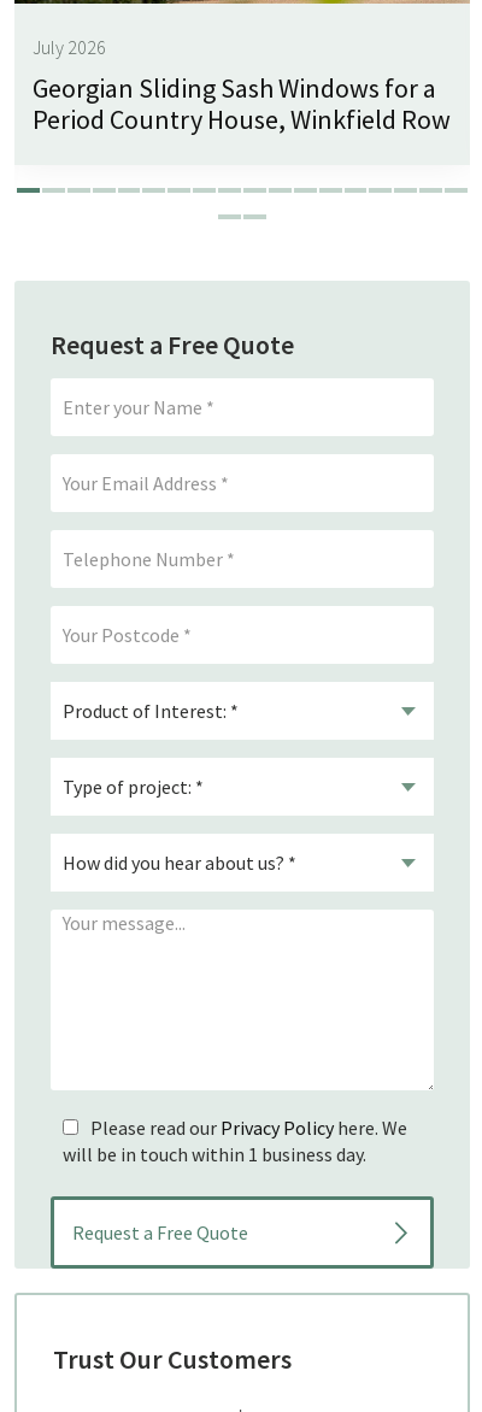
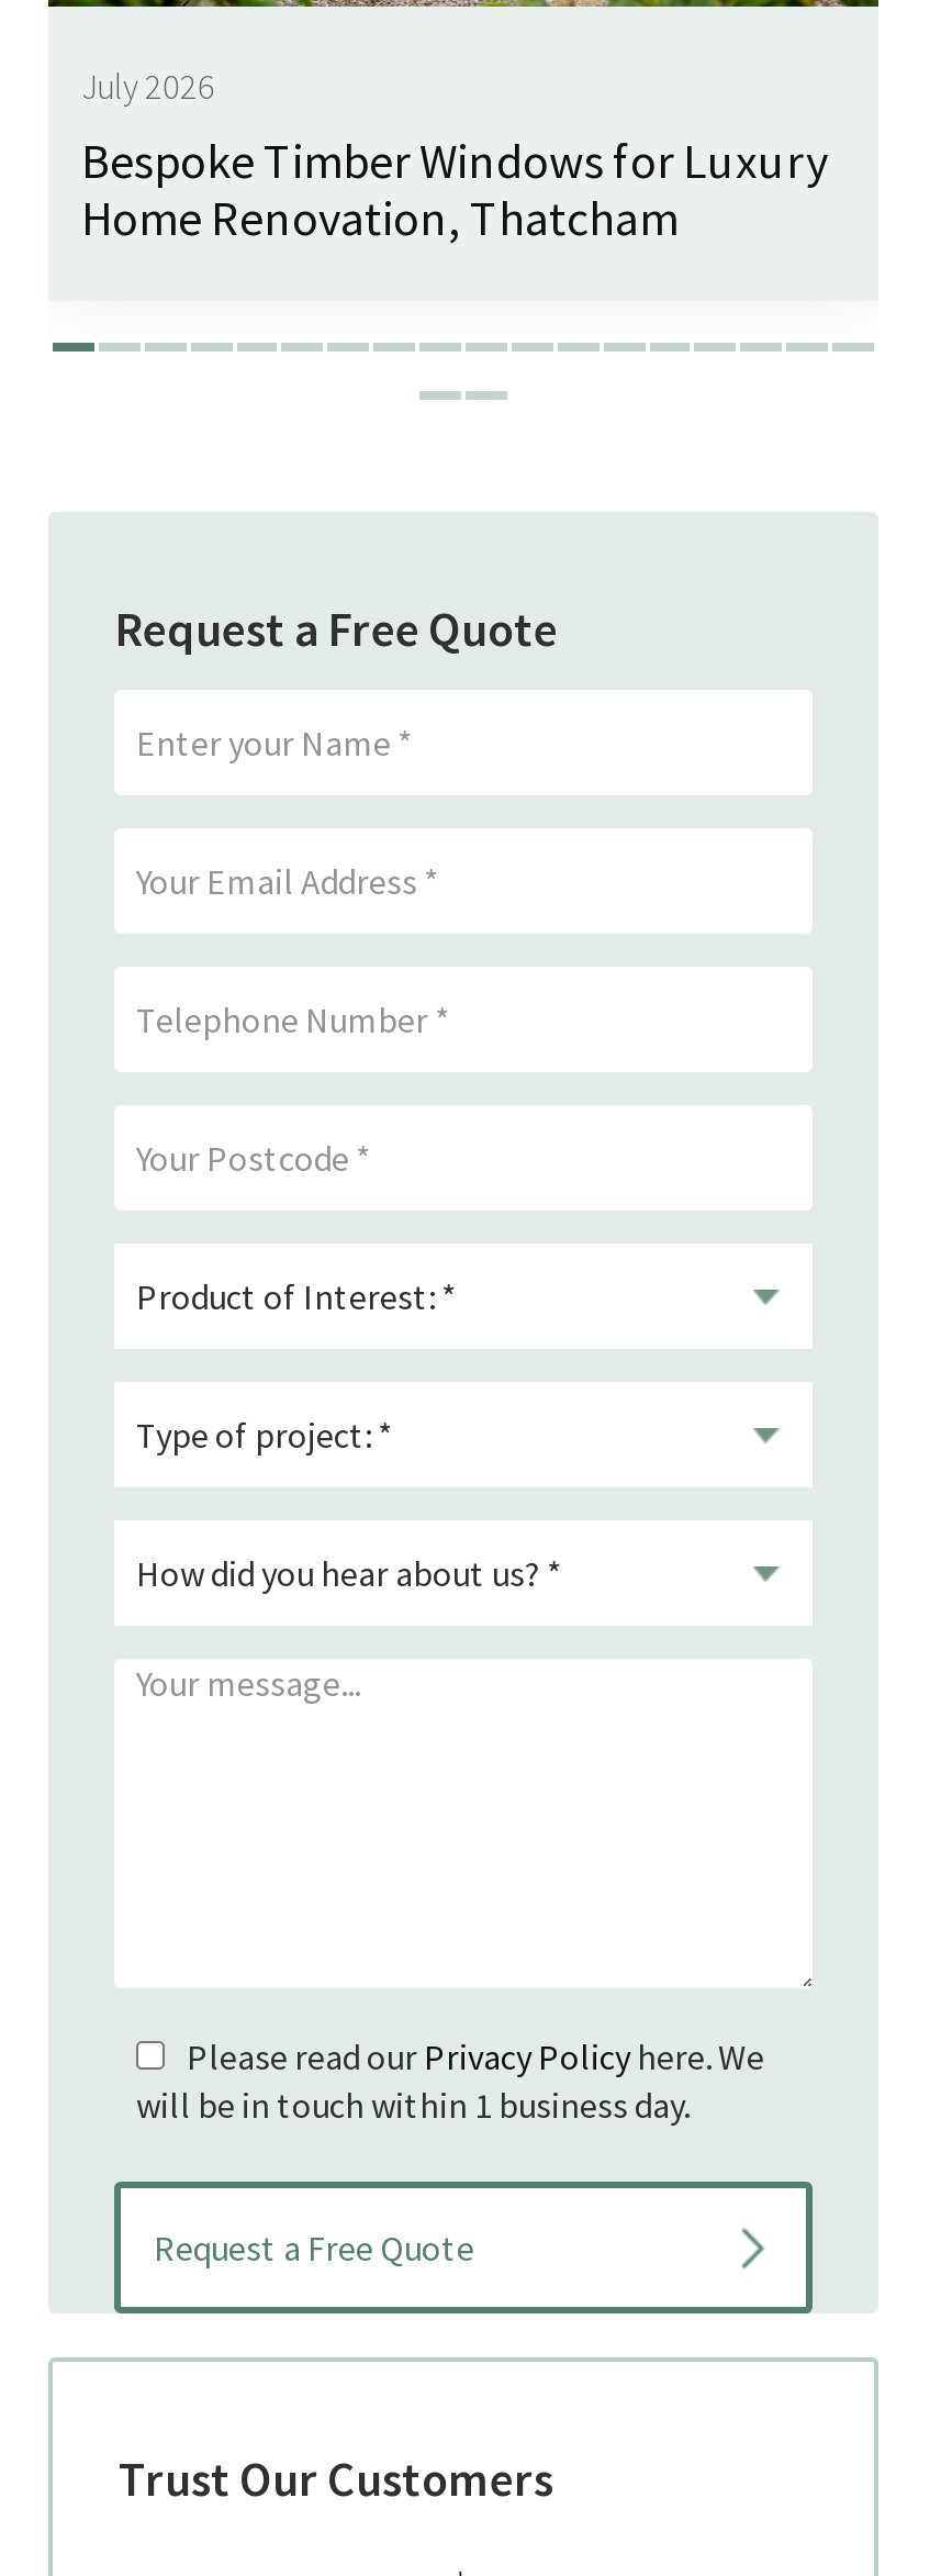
[33,71,451,136] Georgian Sliding Sash Windows for a | Period Country House, Winkfield Row -> [81,130,828,248] Bespoke Timber Windows for Luxury | Home Renovation, Thatcham

